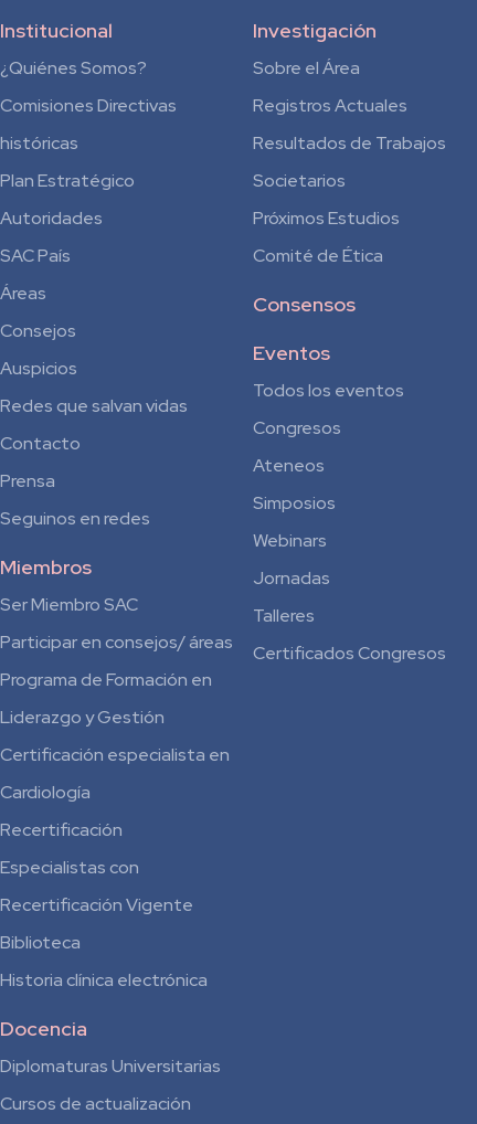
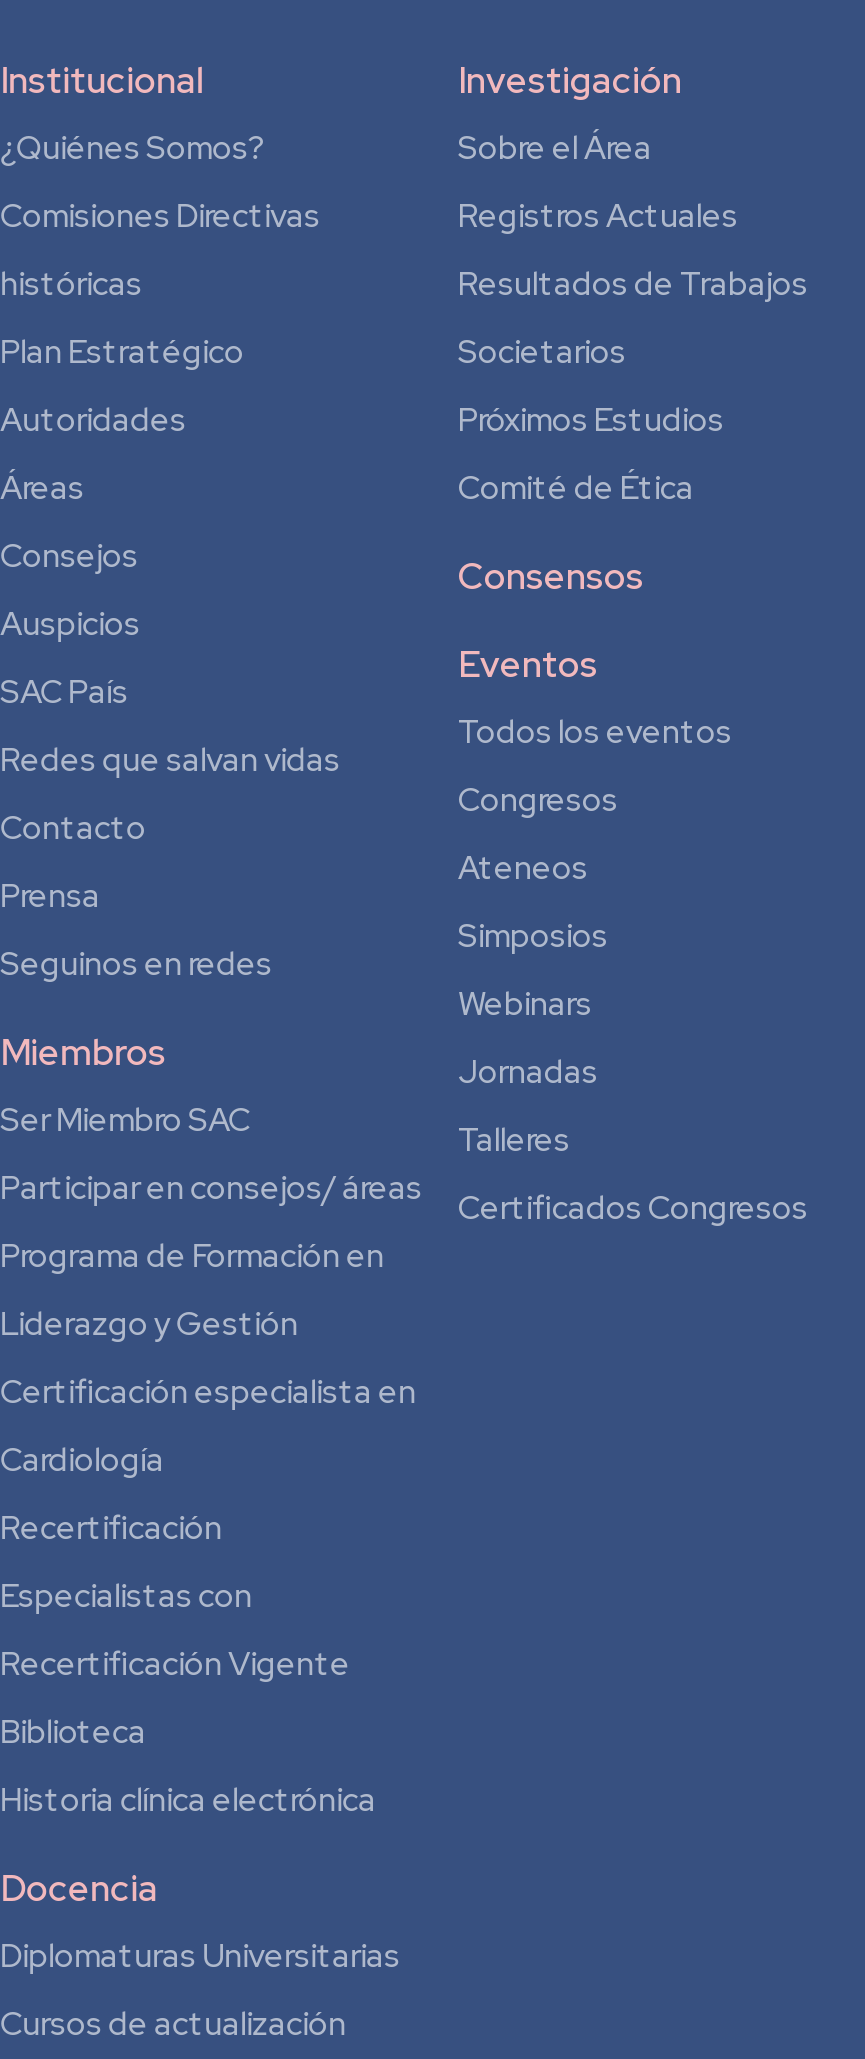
moved [0,244,71,267] -> [0,671,128,713]: SAC País
moved [0,282,77,380] -> [0,467,140,645]: Áreas | Consejos | Auspicios

